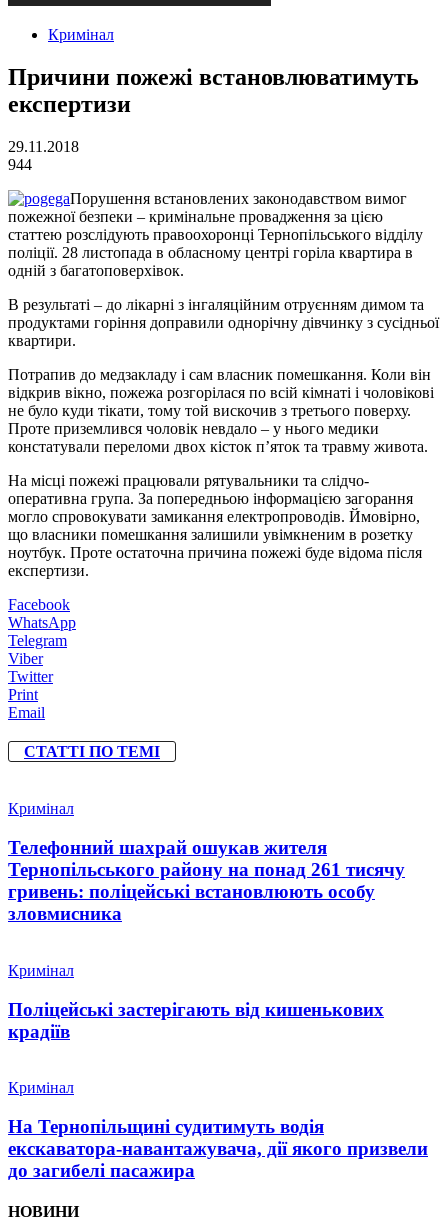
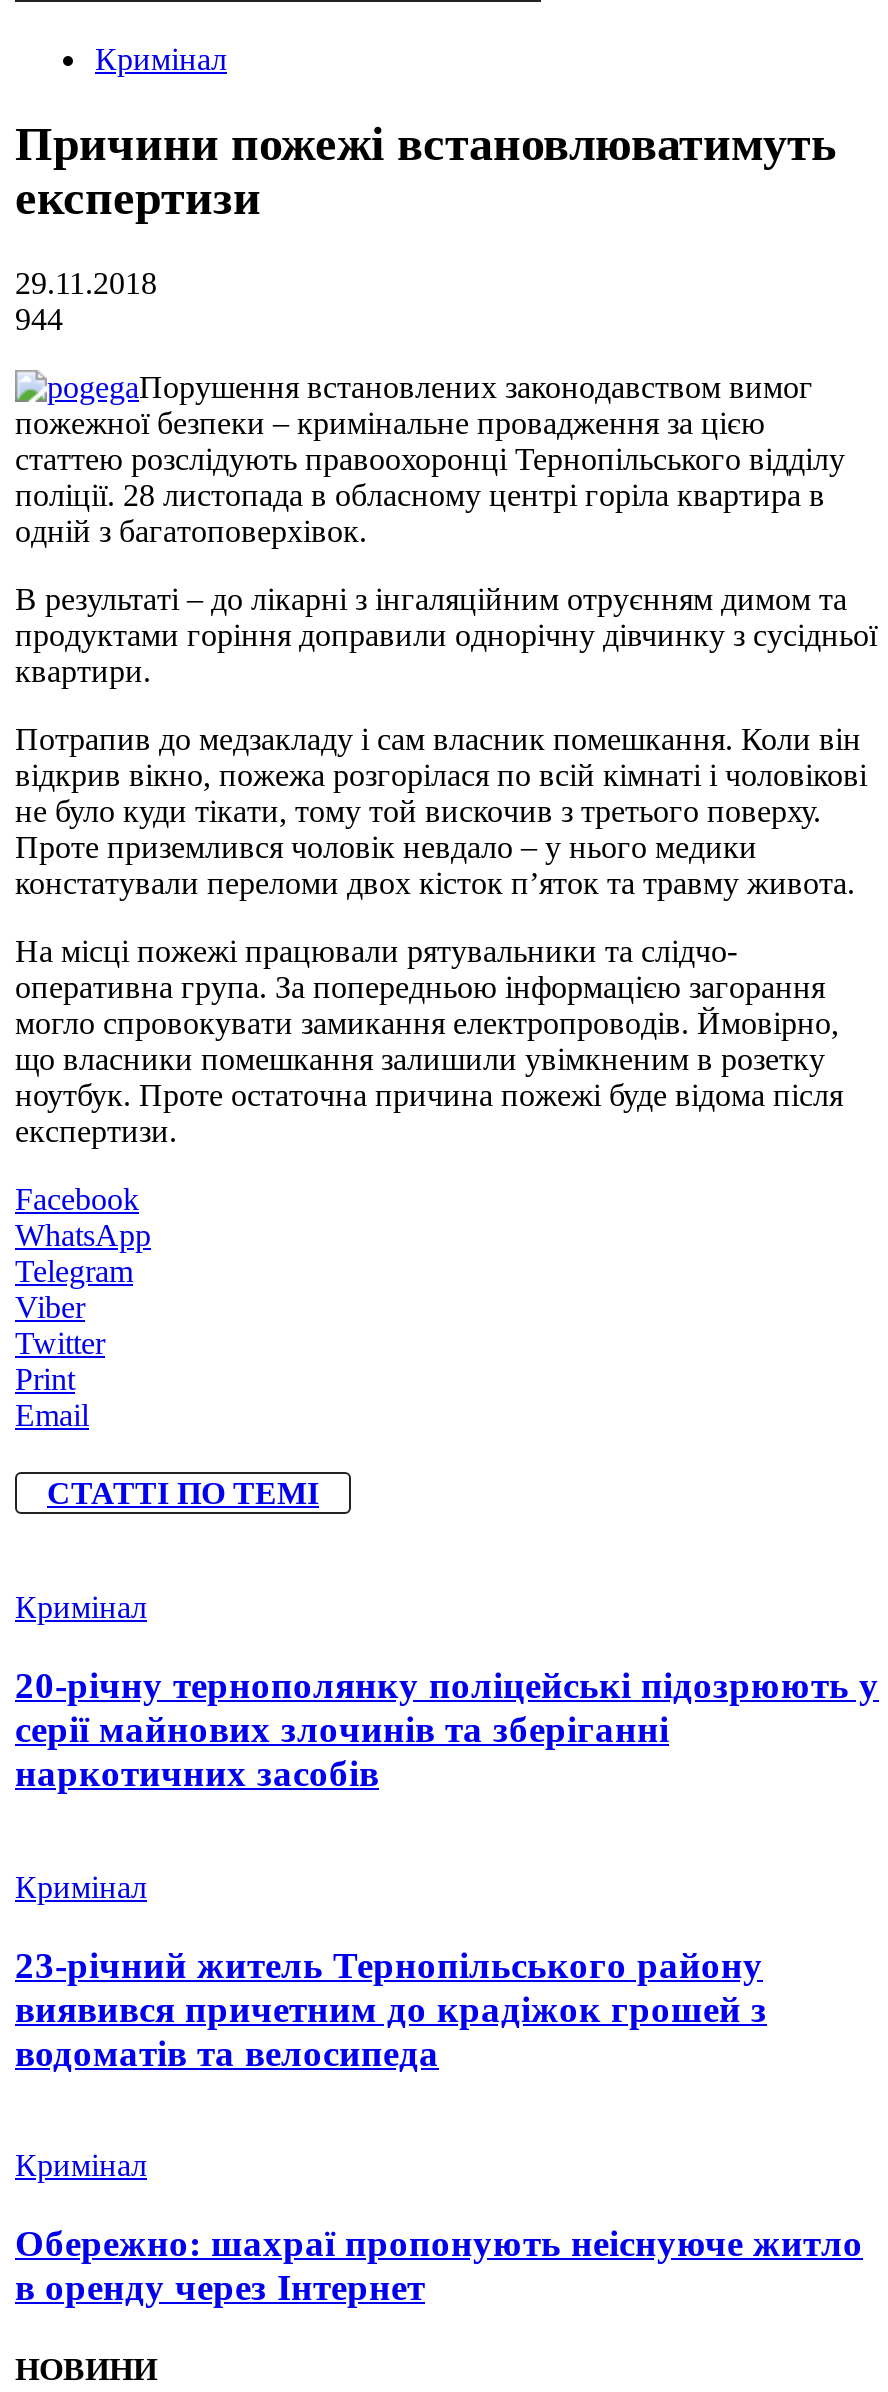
[8,837,405,924] Телефонний шахрай ошукав жителя | Тернопільського району на понад 261 тисячу | гривень: поліцейські встановлюють особу | зловмисника -> [15,1664,879,1794] 20-річну тернополянку поліцейські підозрюють у | серії майнових злочинів та зберіганні | наркотичних засобів
[8,998,384,1041] Поліцейські застерігають від кишенькових | крадіїв -> [15,1943,767,2073] 23-річний житель Тернопільського району | виявився причетним до крадіжок грошей з | водоматів та велосипеда
[8,1116,428,1181] На Тернопільщині судитимуть водія | екскаватора-навантажувача, дії якого призвели | до загибелі пасажира -> [15,2222,863,2308] Обережно: шахраї пропонують неіснуюче житло | в оренду через Інтернет

